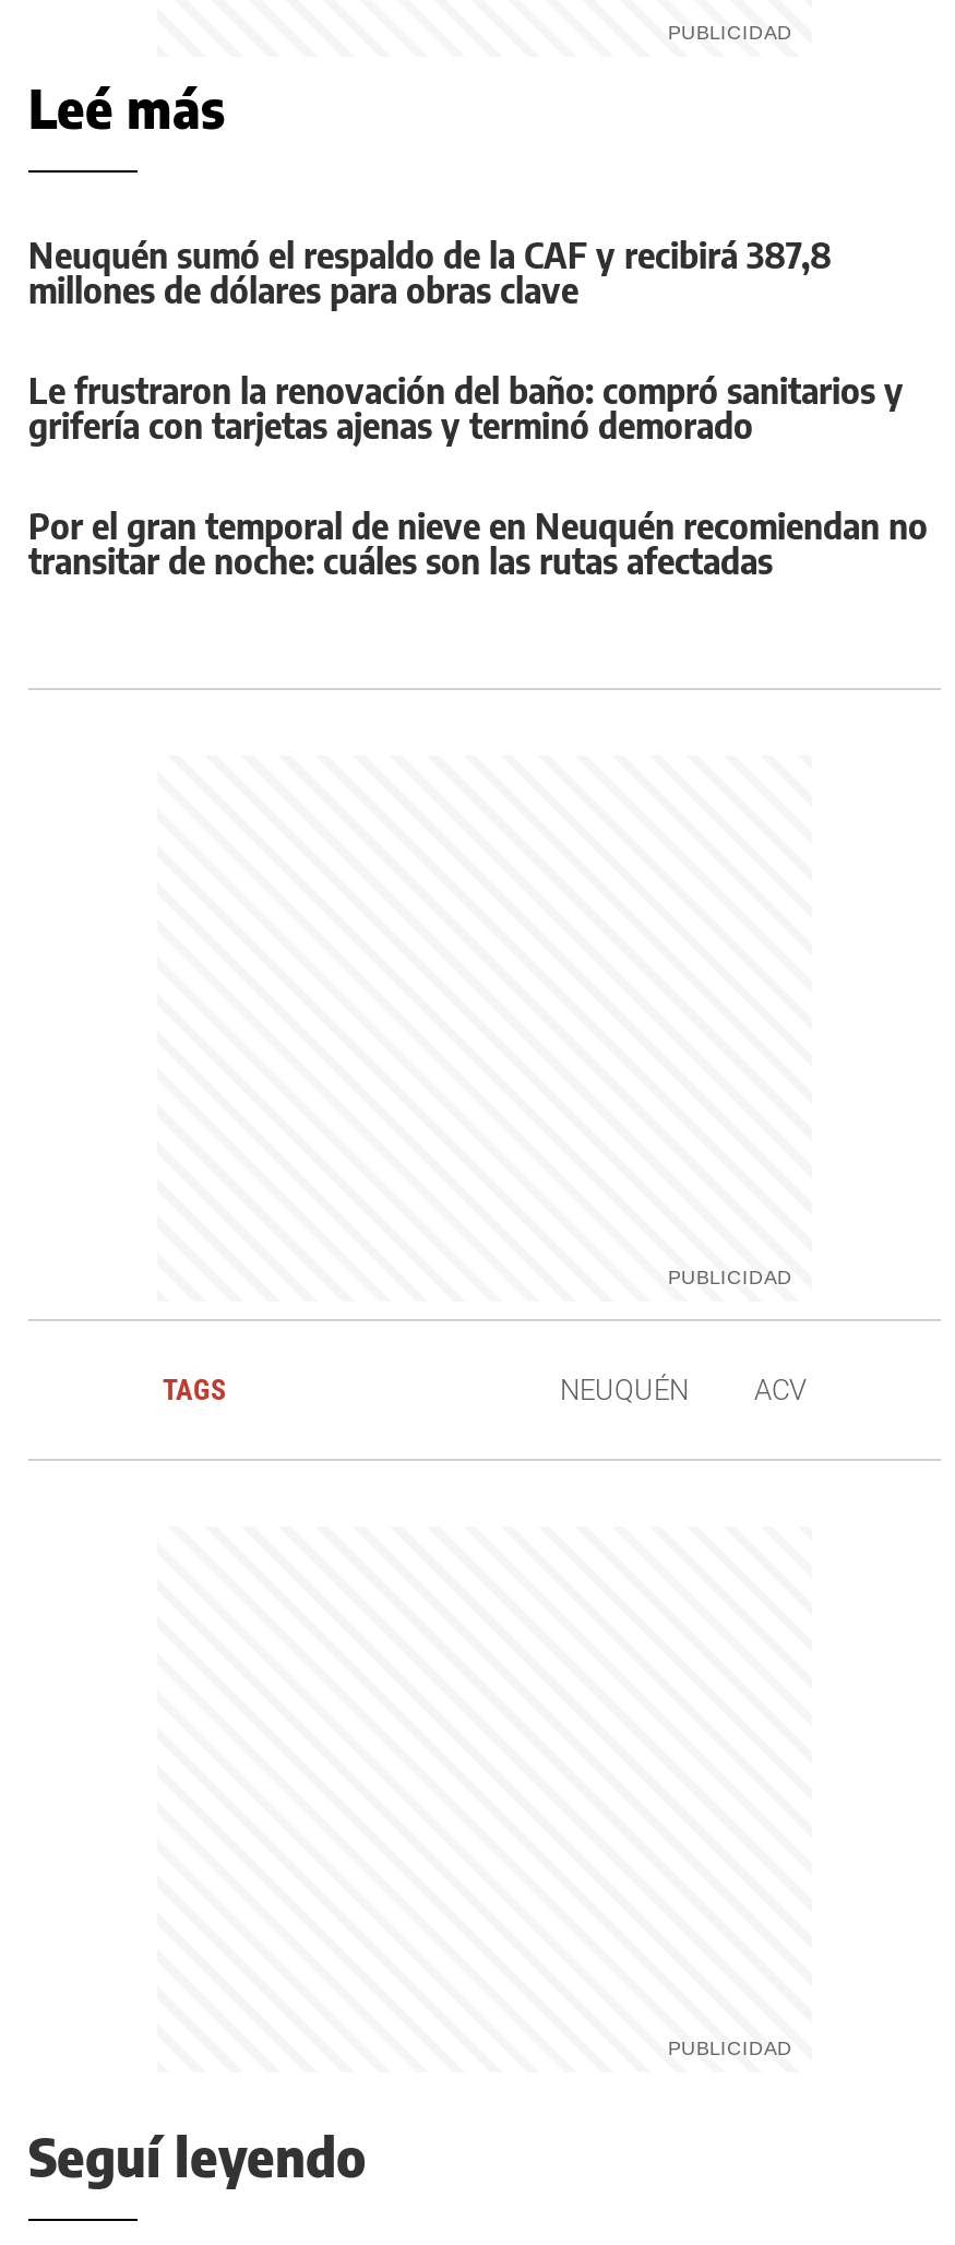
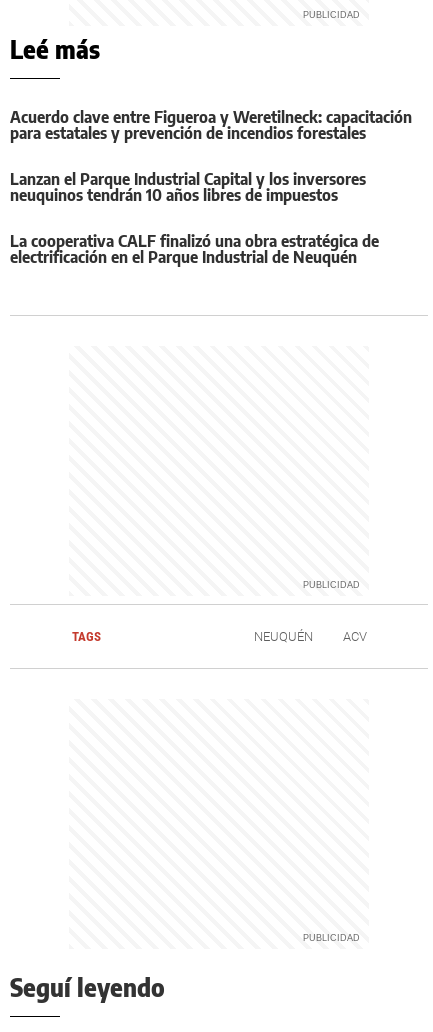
[28,234,832,312] Neuquén sumó el respaldo de la CAF y recibirá 387,8 | millones de dólares para obras clave -> [10,107,412,143] Acuerdo clave entre Figueroa y Weretilneck: capacitación | para estatales y prevención de incendios forestales
[28,369,904,448] Le frustraron la renovación del baño: compró sanitarios y | grifería con tarjetas ajenas y terminó demorado -> [10,169,366,205] Lanzan el Parque Industrial Capital y los inversores | neuquinos tendrán 10 años libres de impuestos
[28,504,928,583] Por el gran temporal de nieve en Neuquén recomiendan no | transitar de noche: cuáles son las rutas afectadas -> [10,231,379,267] La cooperativa CALF finalizó una obra estratégica de | electrificación en el Parque Industrial de Neuquén

